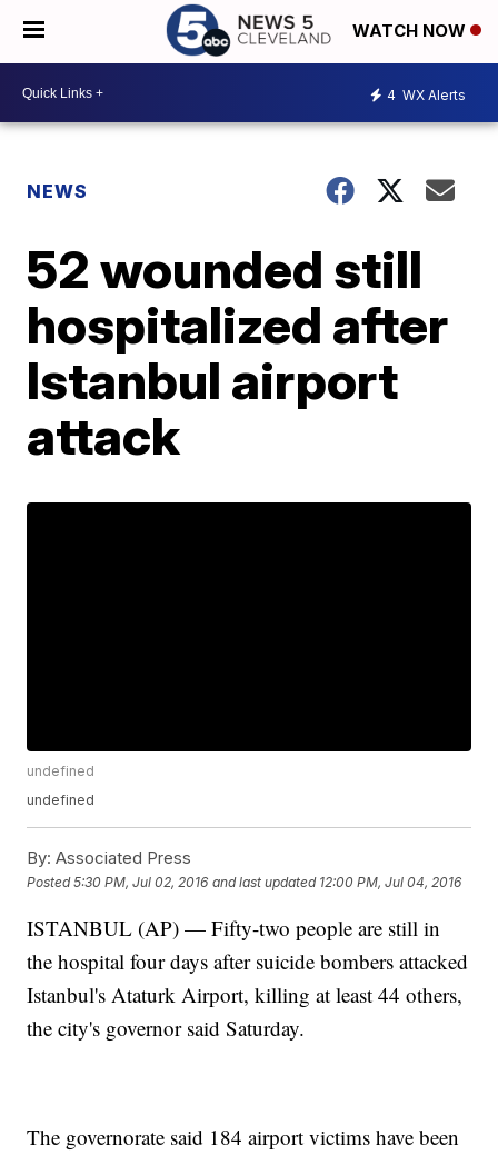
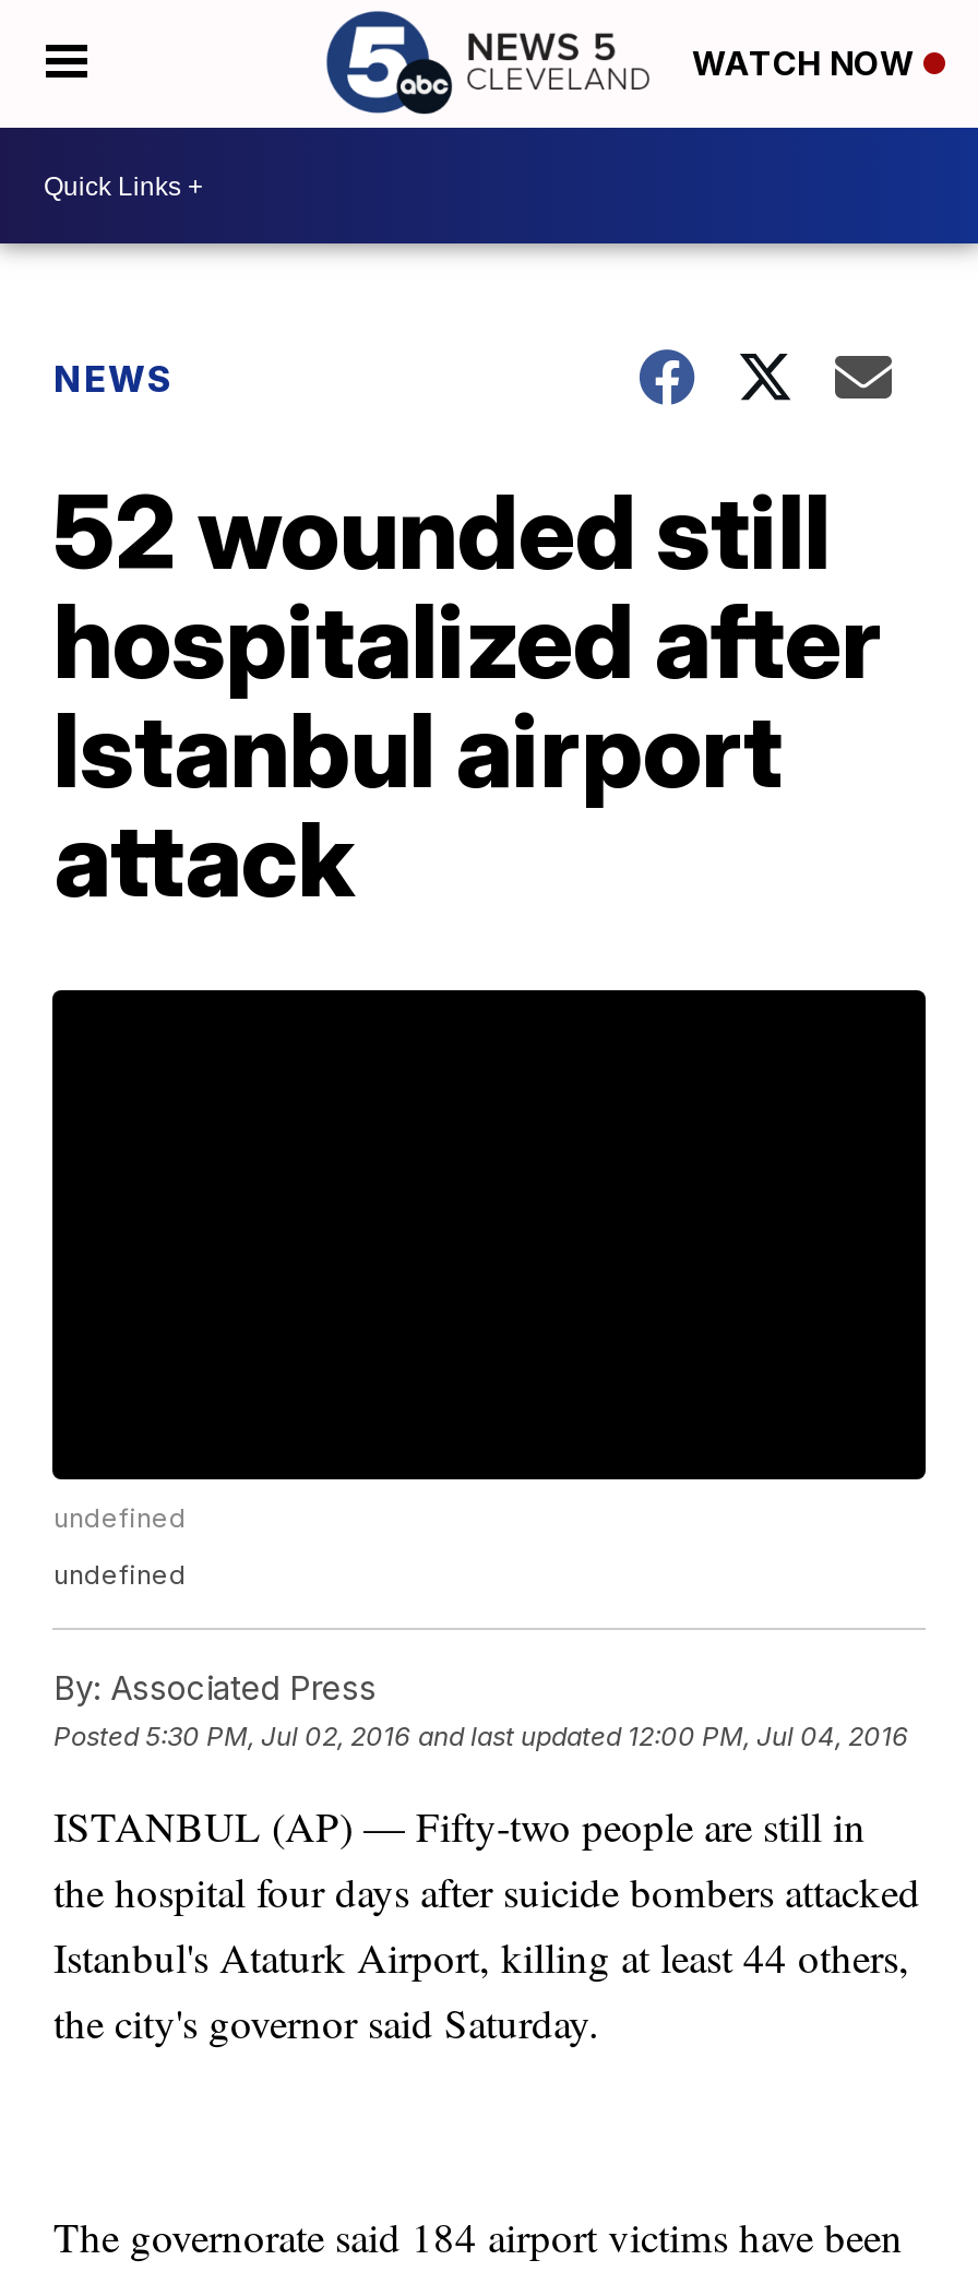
[387,86,466,103] 4 WX Alerts -> none

